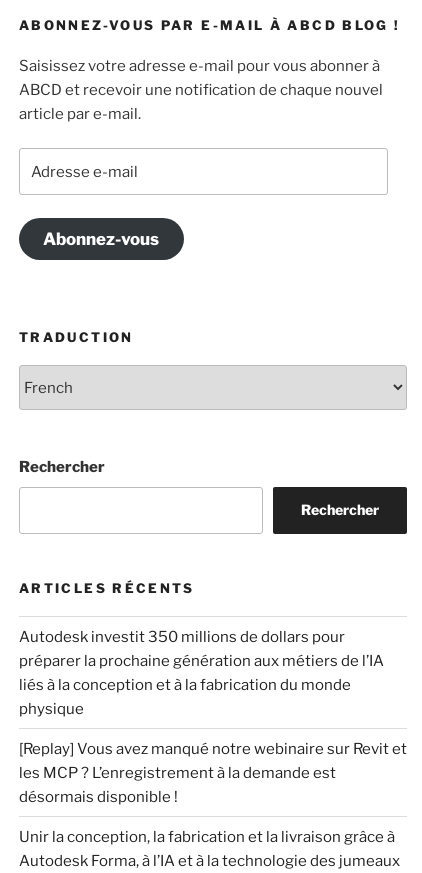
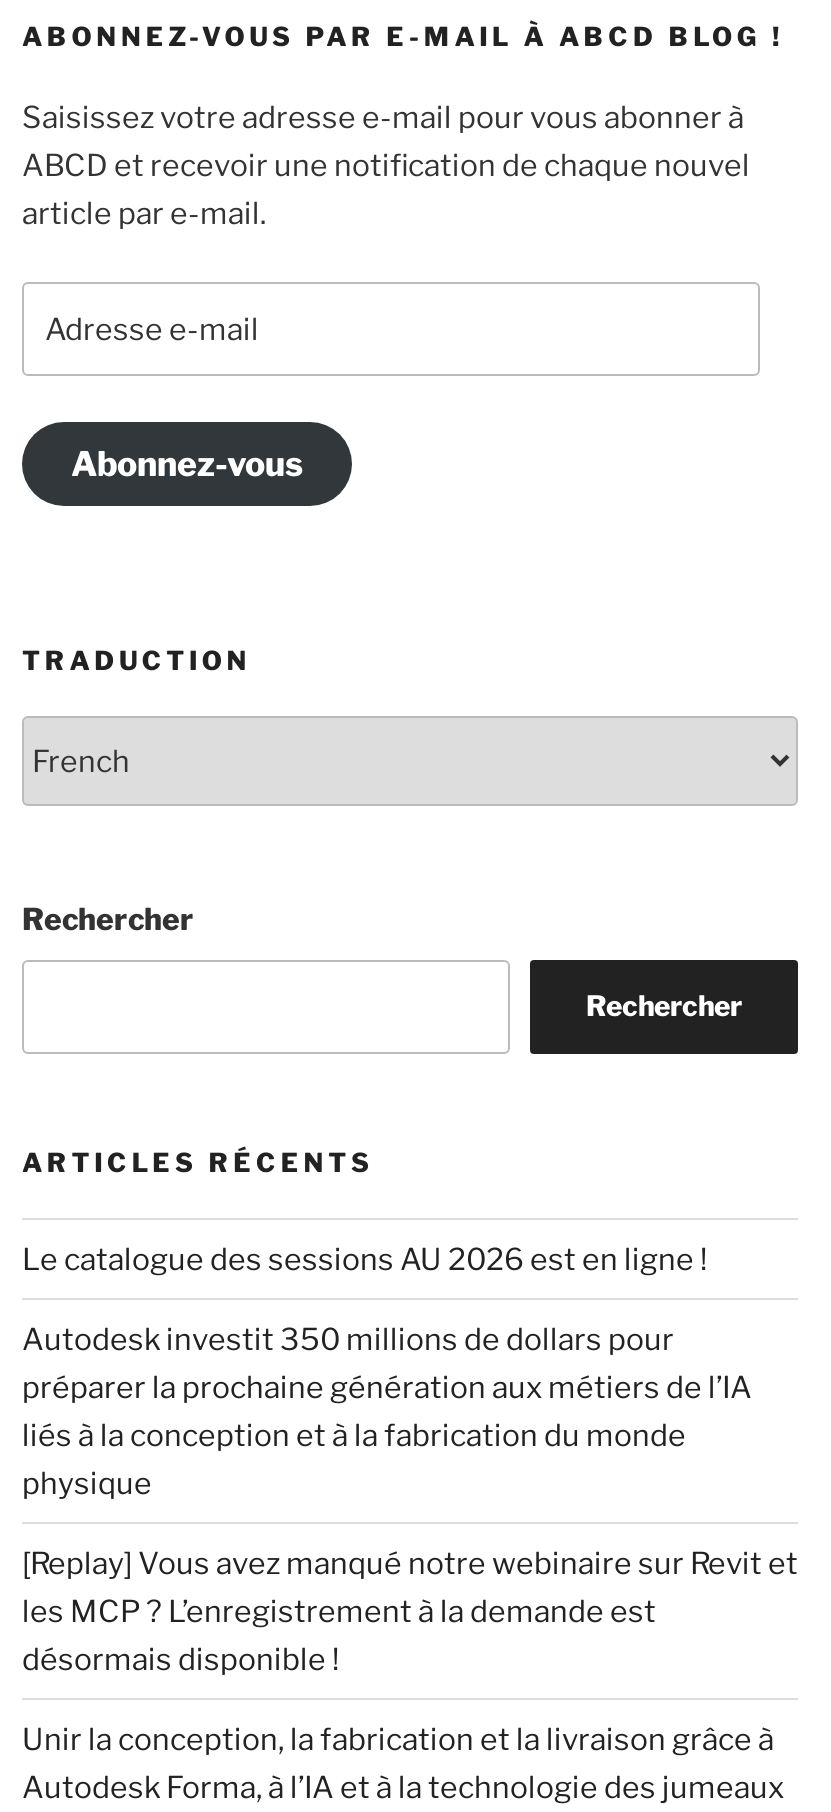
none -> [22,1242,708,1278] Le catalogue des sessions AU 2026 est en ligne !

